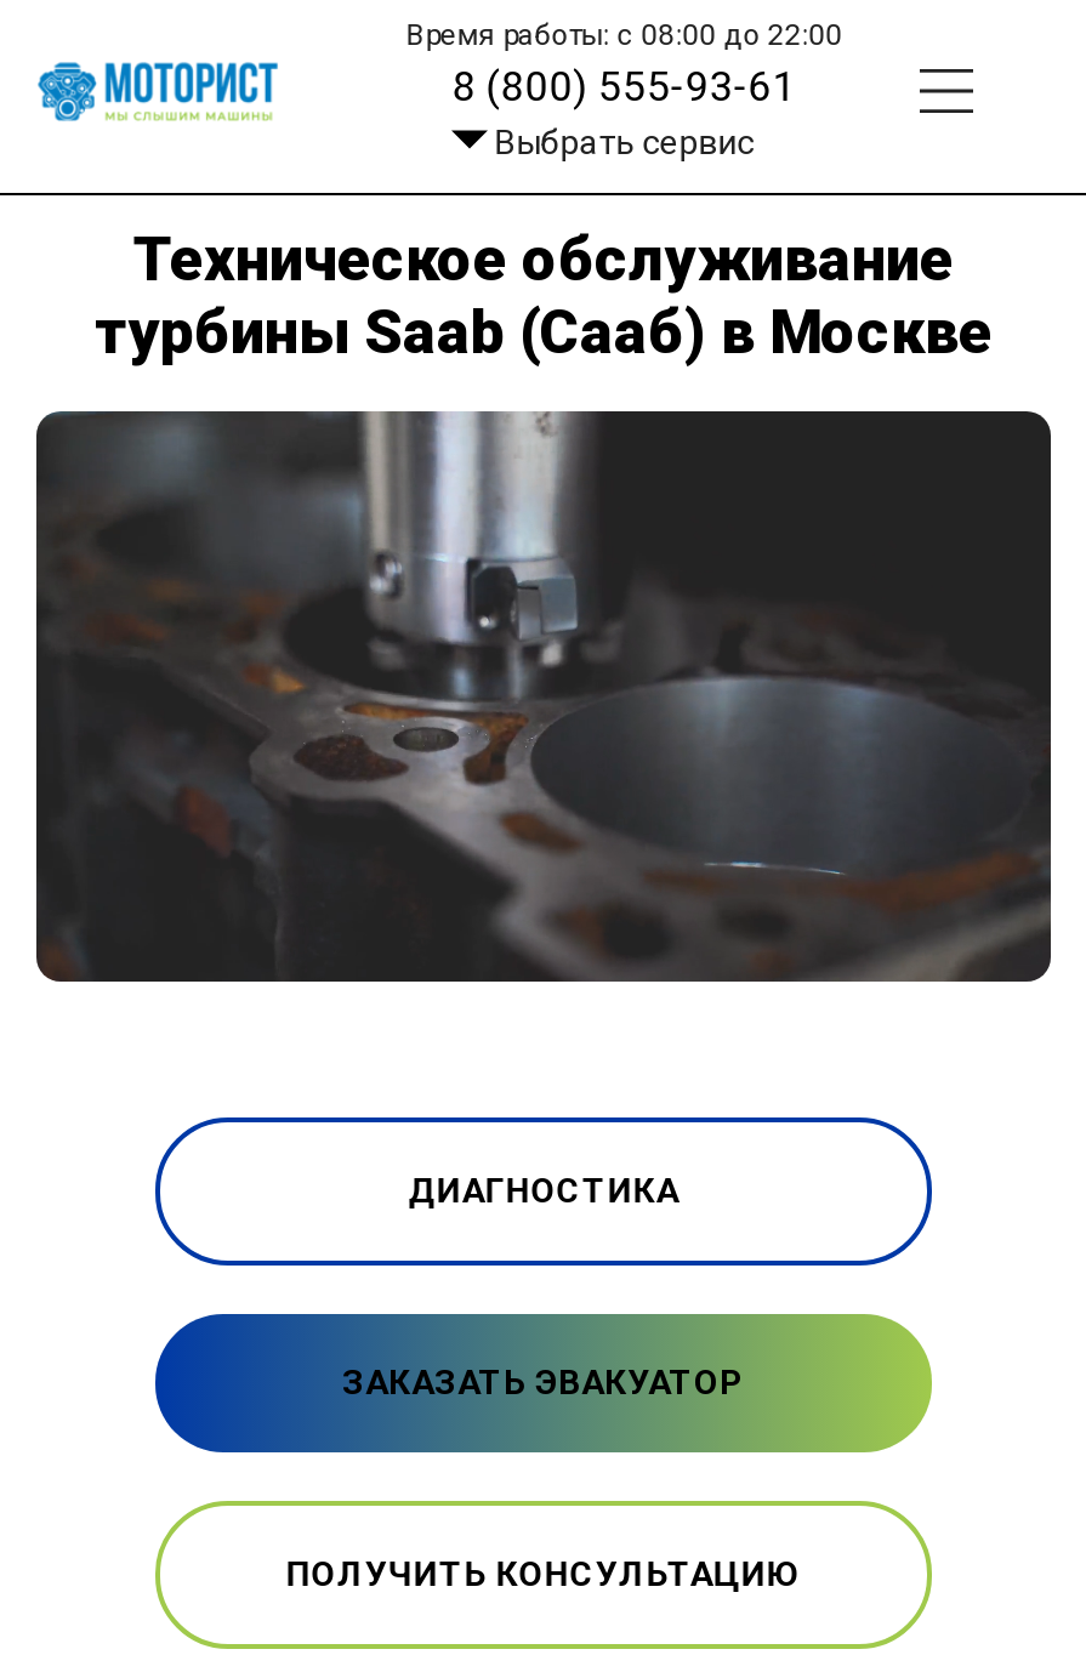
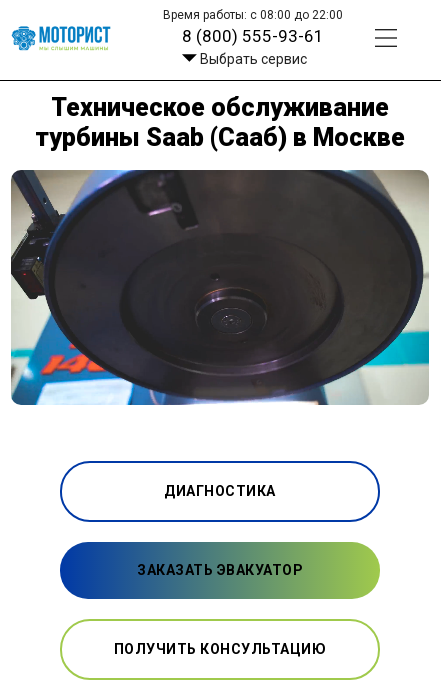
[34,409,1053,984] [image] -> [10,169,430,406] [image]

